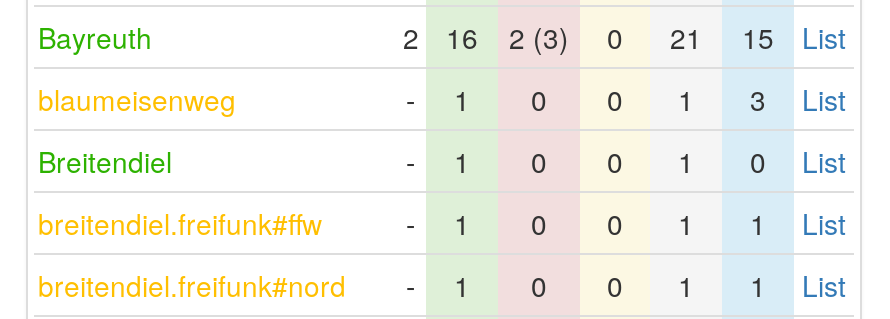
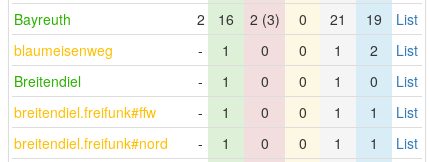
[403,17,846,57] 2 16 2 (3) 0 21 15 List -> [196,9,418,29] 2 16 2 (3) 0 21 19 List
[750,79,766,119] 3 -> [370,40,378,60] 2

